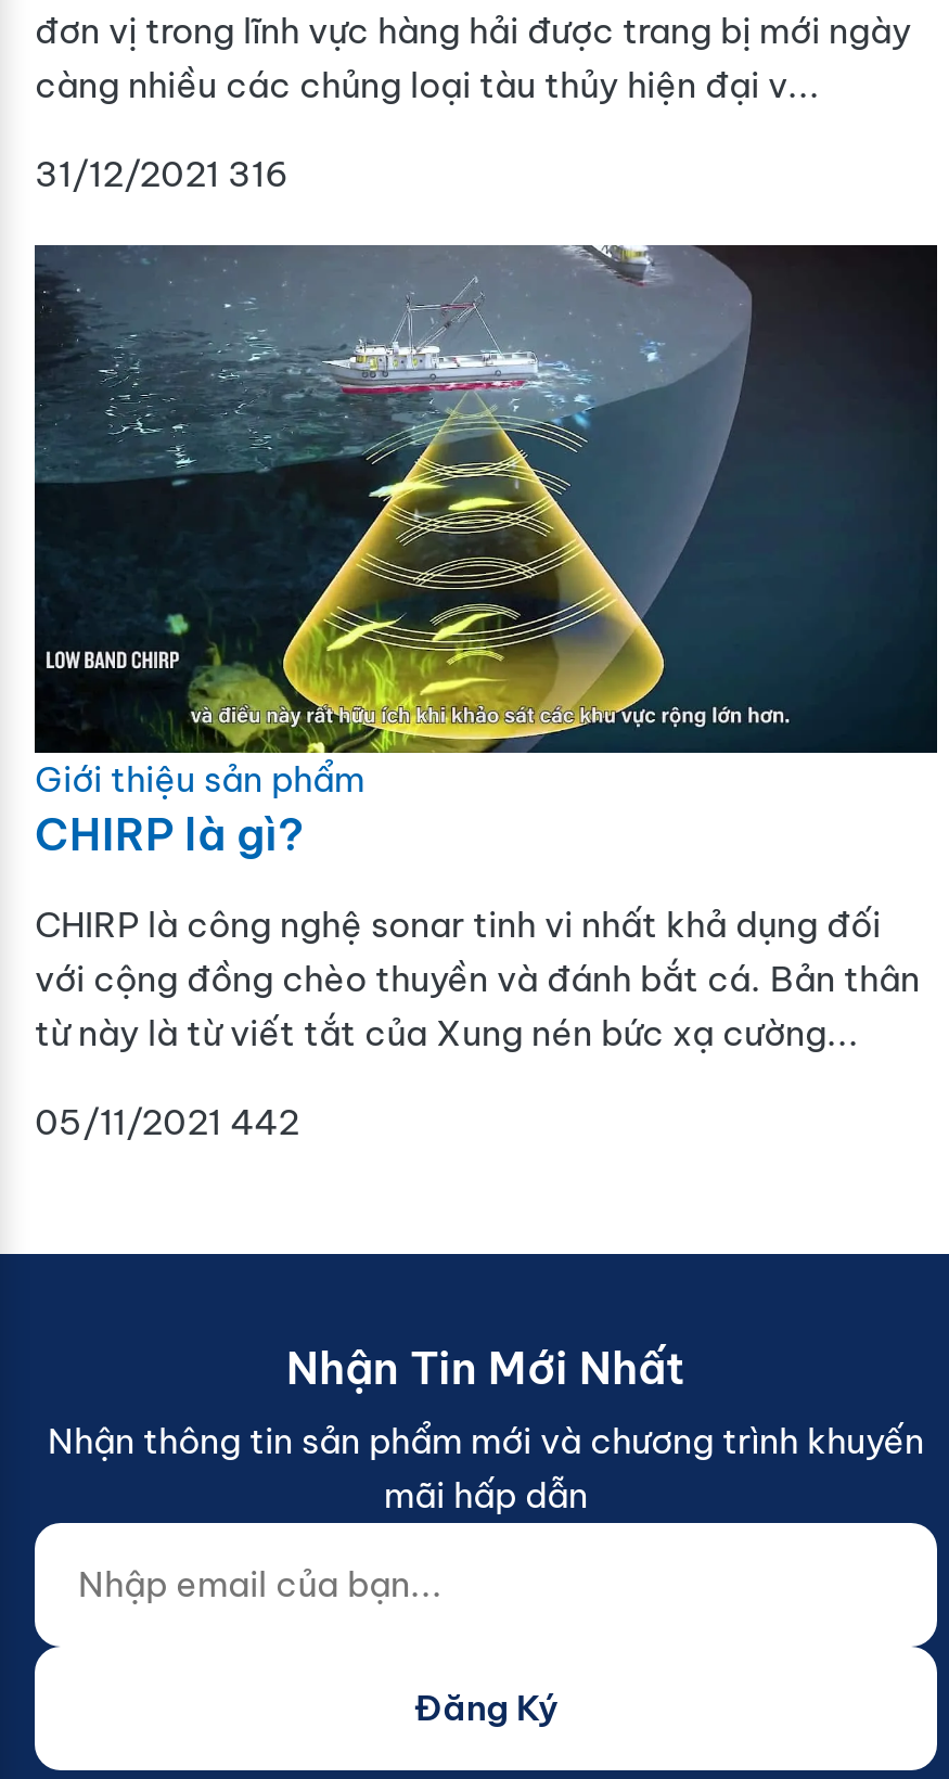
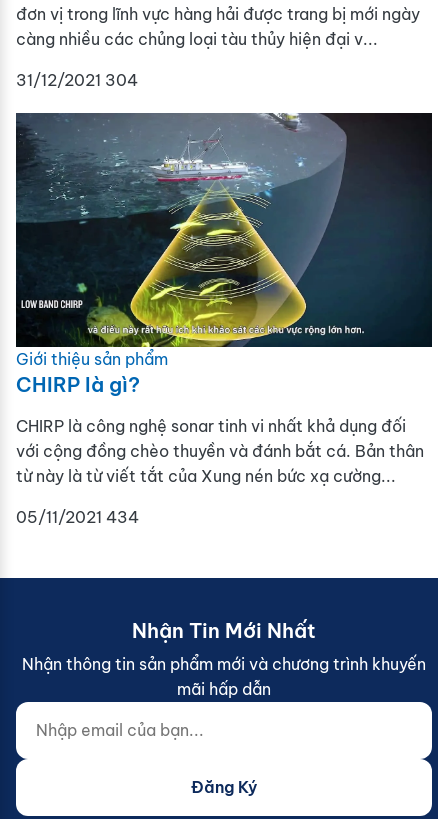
[35,151,288,195] 31/12/2021 316 -> [16,70,138,90] 31/12/2021 304
[35,1100,299,1143] 05/11/2021 442 -> [16,507,139,527] 05/11/2021 434

